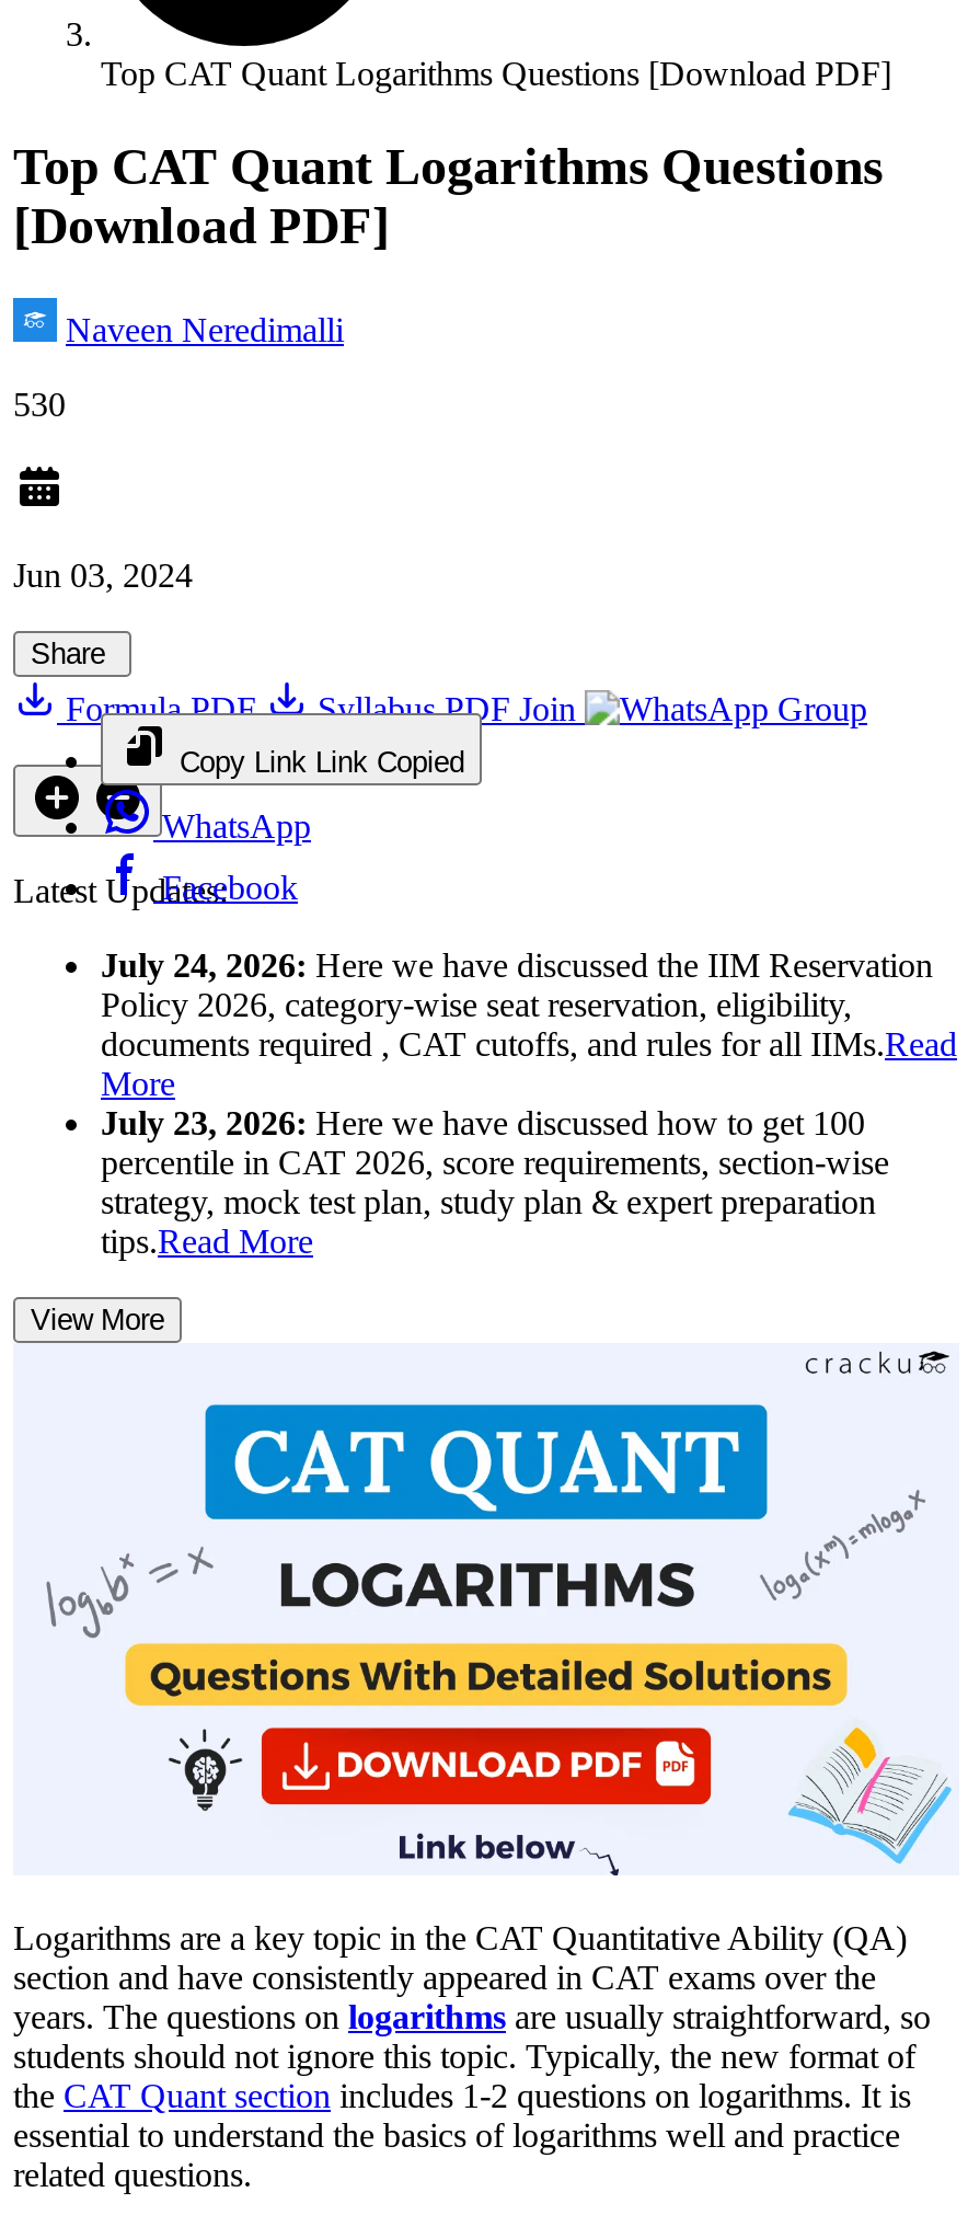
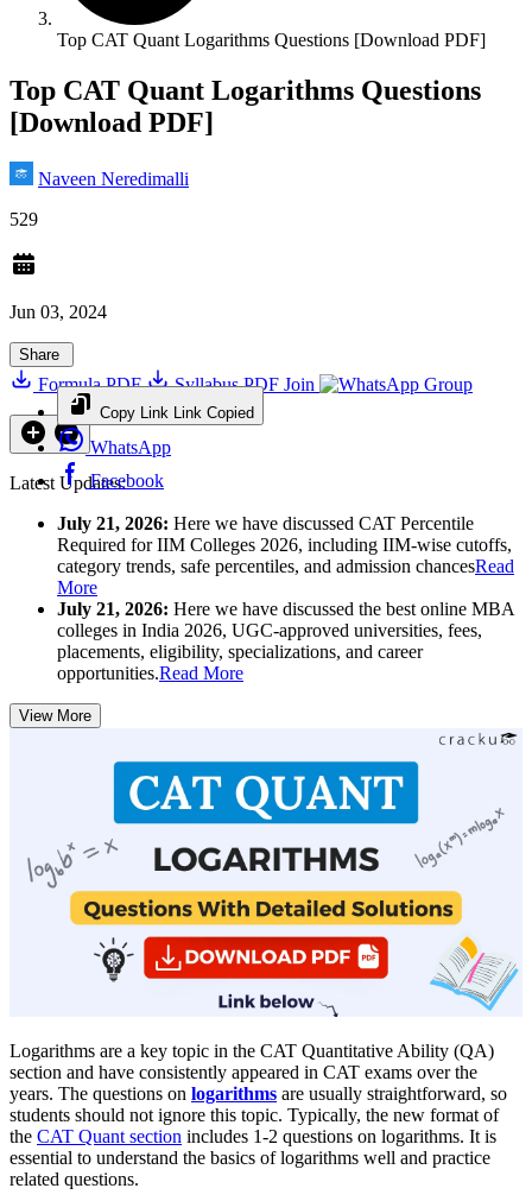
[13,387,66,424] 530 -> [9,210,38,230] 529
[101,948,957,1064] July 24, 2026: Here we have discussed the IIM Reservation | Policy 2026, category-wise seat reservation, eligibility, | documents required , CAT cutoffs, and rules for all IIMs.Read -> [57,514,514,577] July 21, 2026: Here we have discussed CAT Percentile | Required for IIM Colleges 2026, including IIM-wise cutoffs, | category trends, safe percentiles, and admission chancesRead
[101,1105,889,1261] July 23, 2026: Here we have discussed how to get 100 | percentile in CAT 2026, score requirements, section-wise | strategy, mock test plan, study plan & expert preparation | tips.Read More -> [57,599,514,684] July 21, 2026: Here we have discussed the best online MBA | colleges in India 2026, UGC-approved universities, fees, | placements, eligibility, specializations, and career | opportunities.Read More

